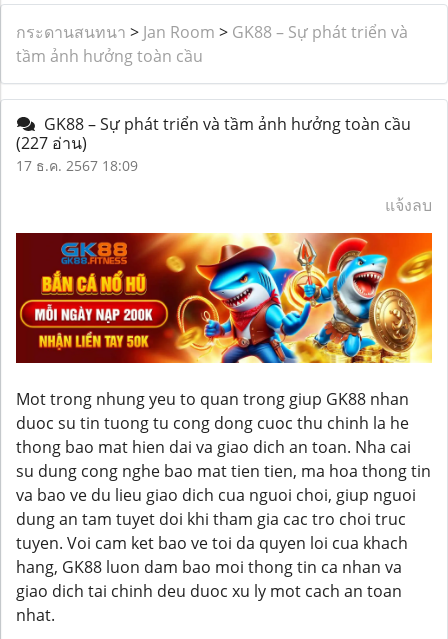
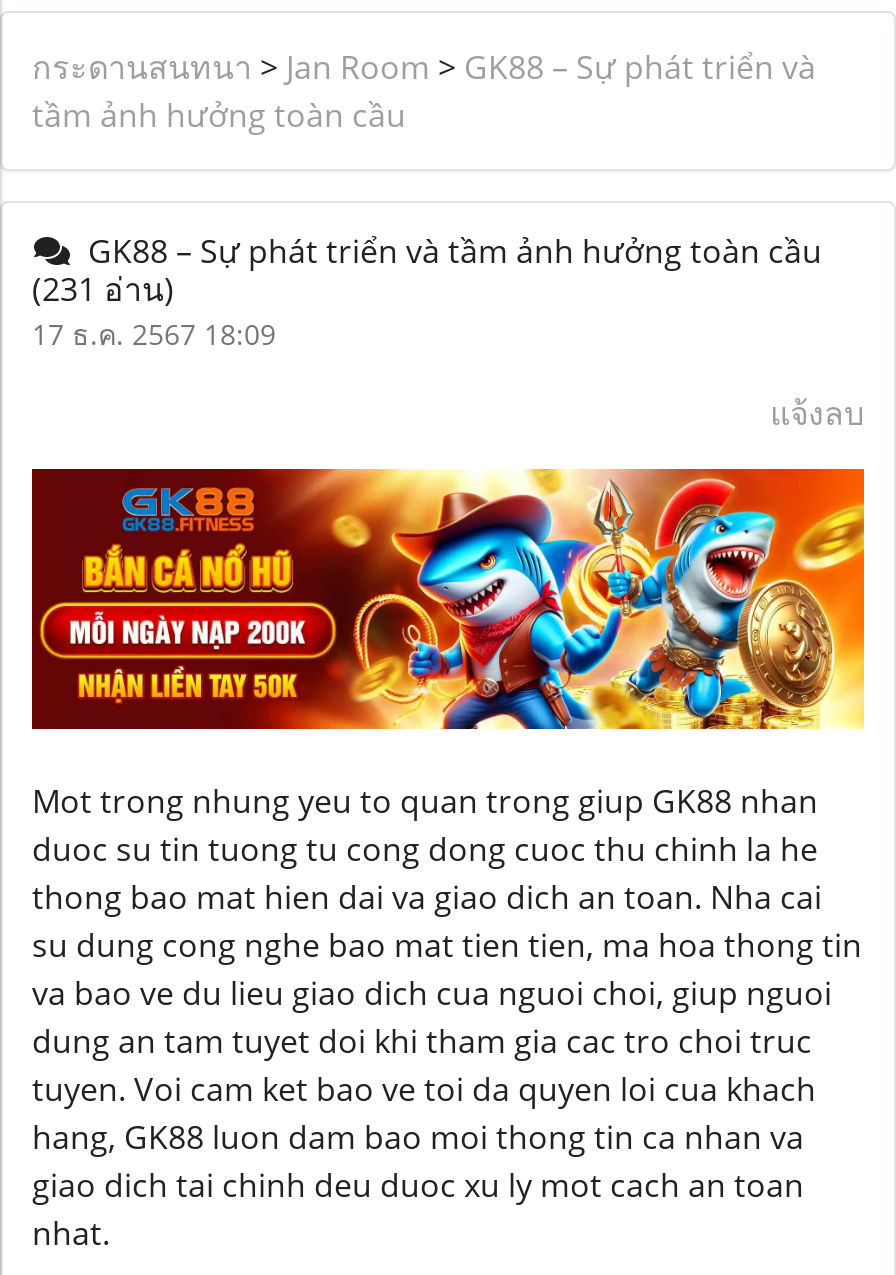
[16,132,87,154] (227 อ่าน) -> [32,267,174,311] (231 อ่าน)

